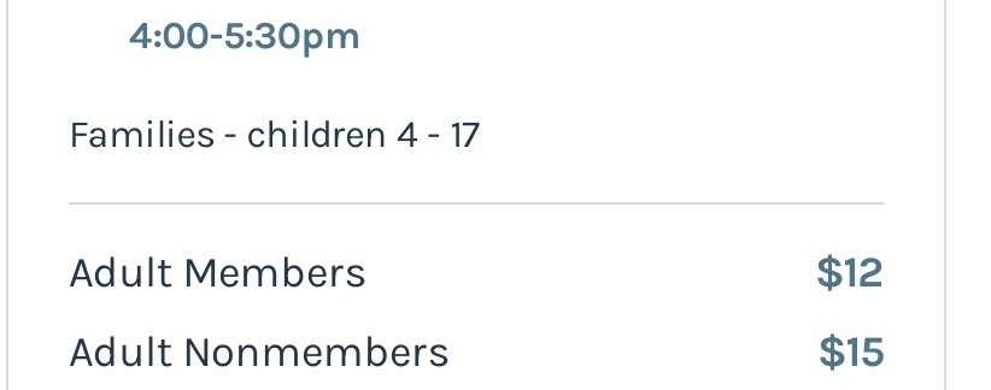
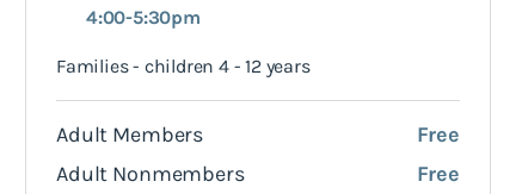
[69,110,481,156] Families - children 4 - 17 -> [56,54,310,77] Families - children 4 - 12 years
[815,245,884,298] $12 -> [416,121,460,147] Free
[817,324,884,377] $15 -> [416,160,460,186] Free

